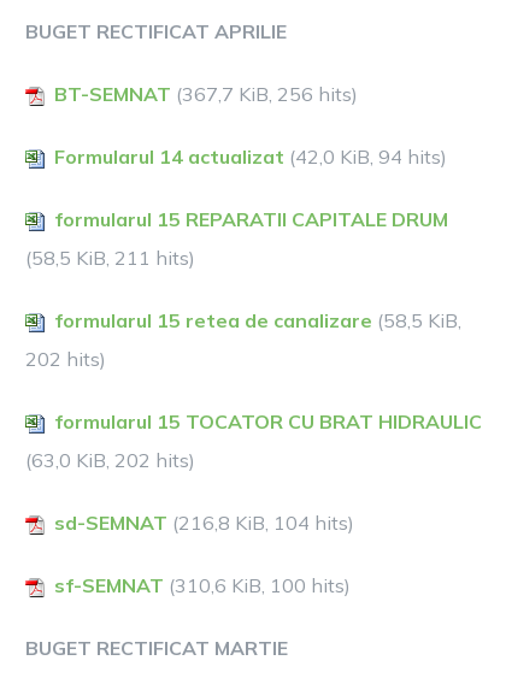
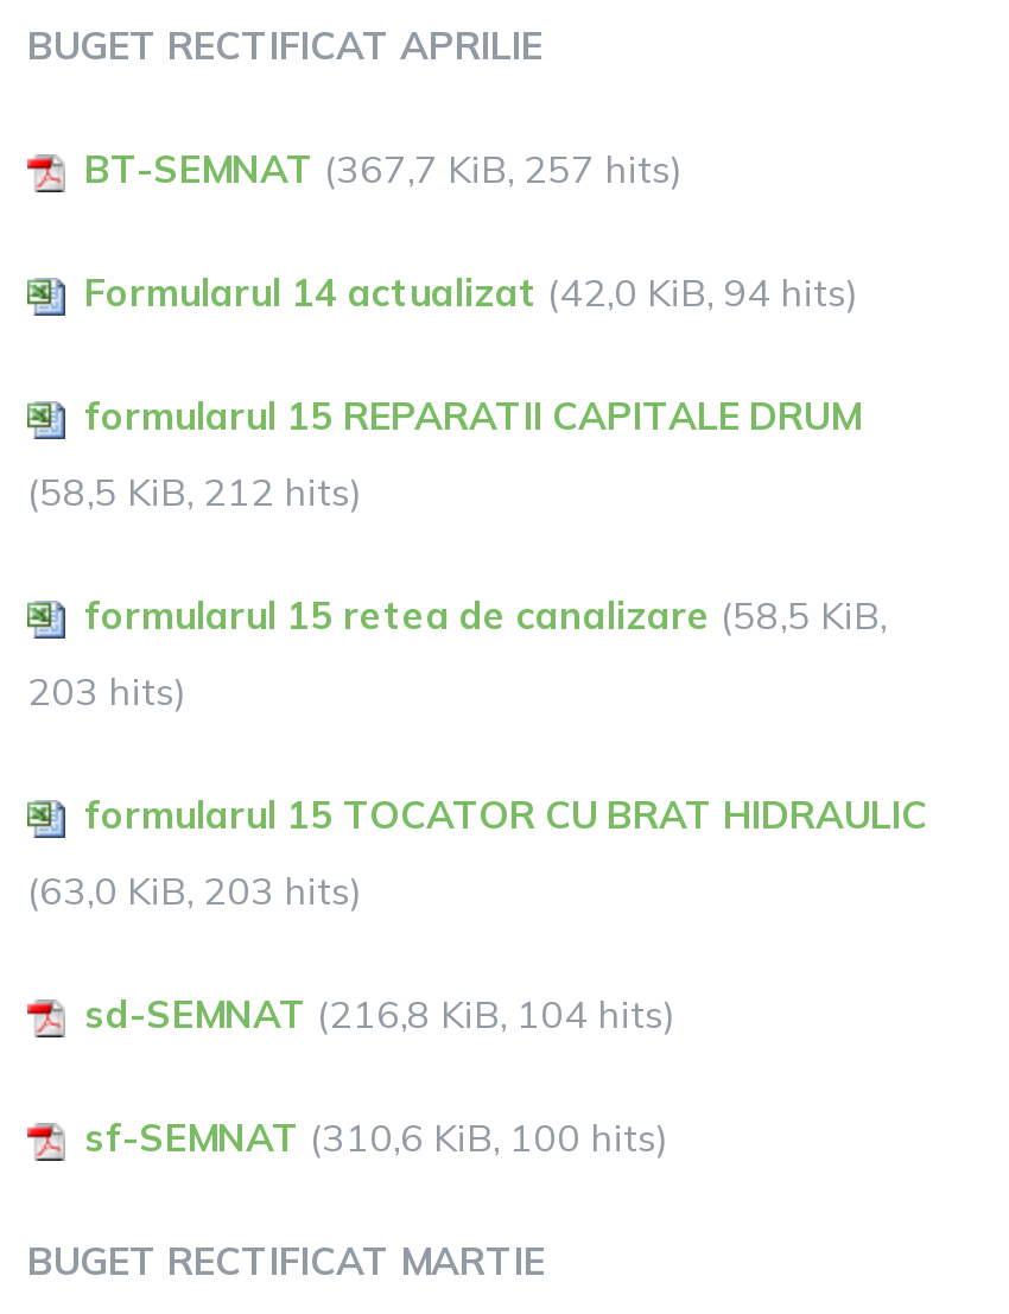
[54,82,358,106] BT-SEMNAT (367,7 KiB, 256 hits) -> [84,144,683,192] BT-SEMNAT (367,7 KiB, 257 hits)
[25,245,195,269] (58,5 KiB, 211 hits) -> [27,467,362,514] (58,5 KiB, 212 hits)
[25,346,106,371] 202 hits) -> [27,666,186,714] 203 hits)
[25,448,195,472] (63,0 KiB, 202 hits) -> [27,866,362,913] (63,0 KiB, 203 hits)

